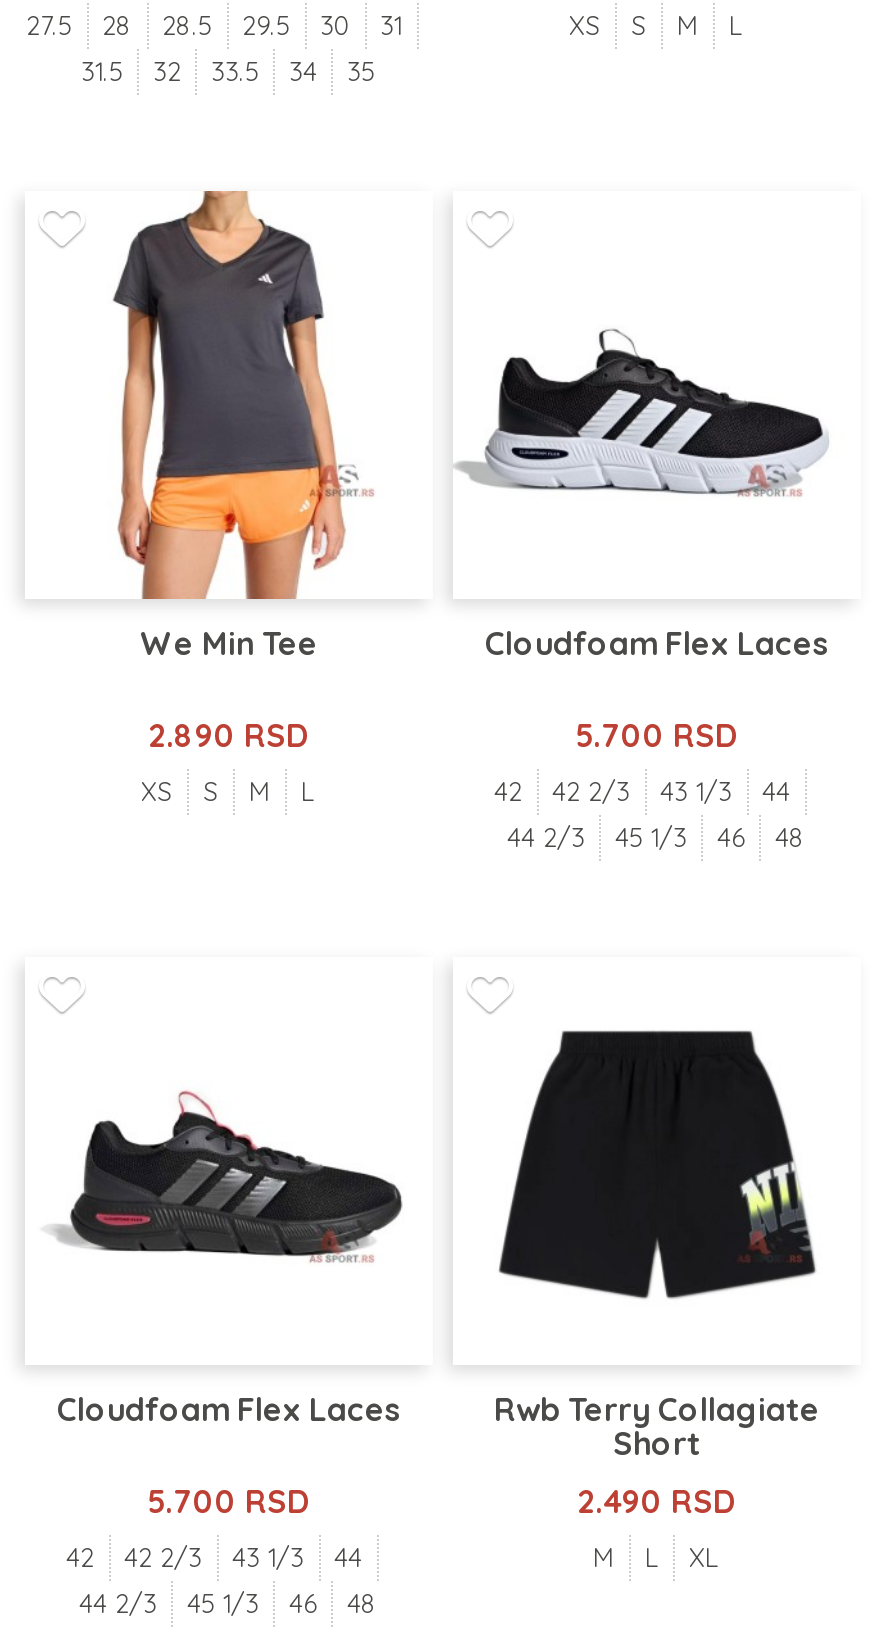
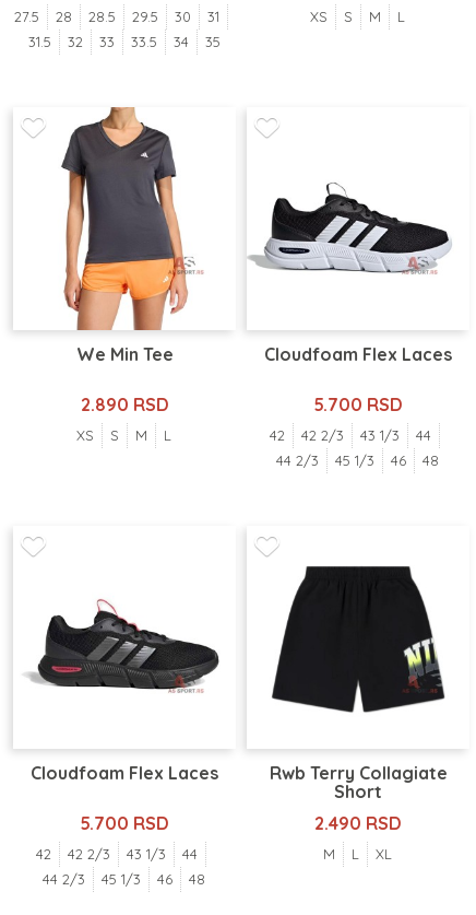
none -> [99,33,114,50] 33

